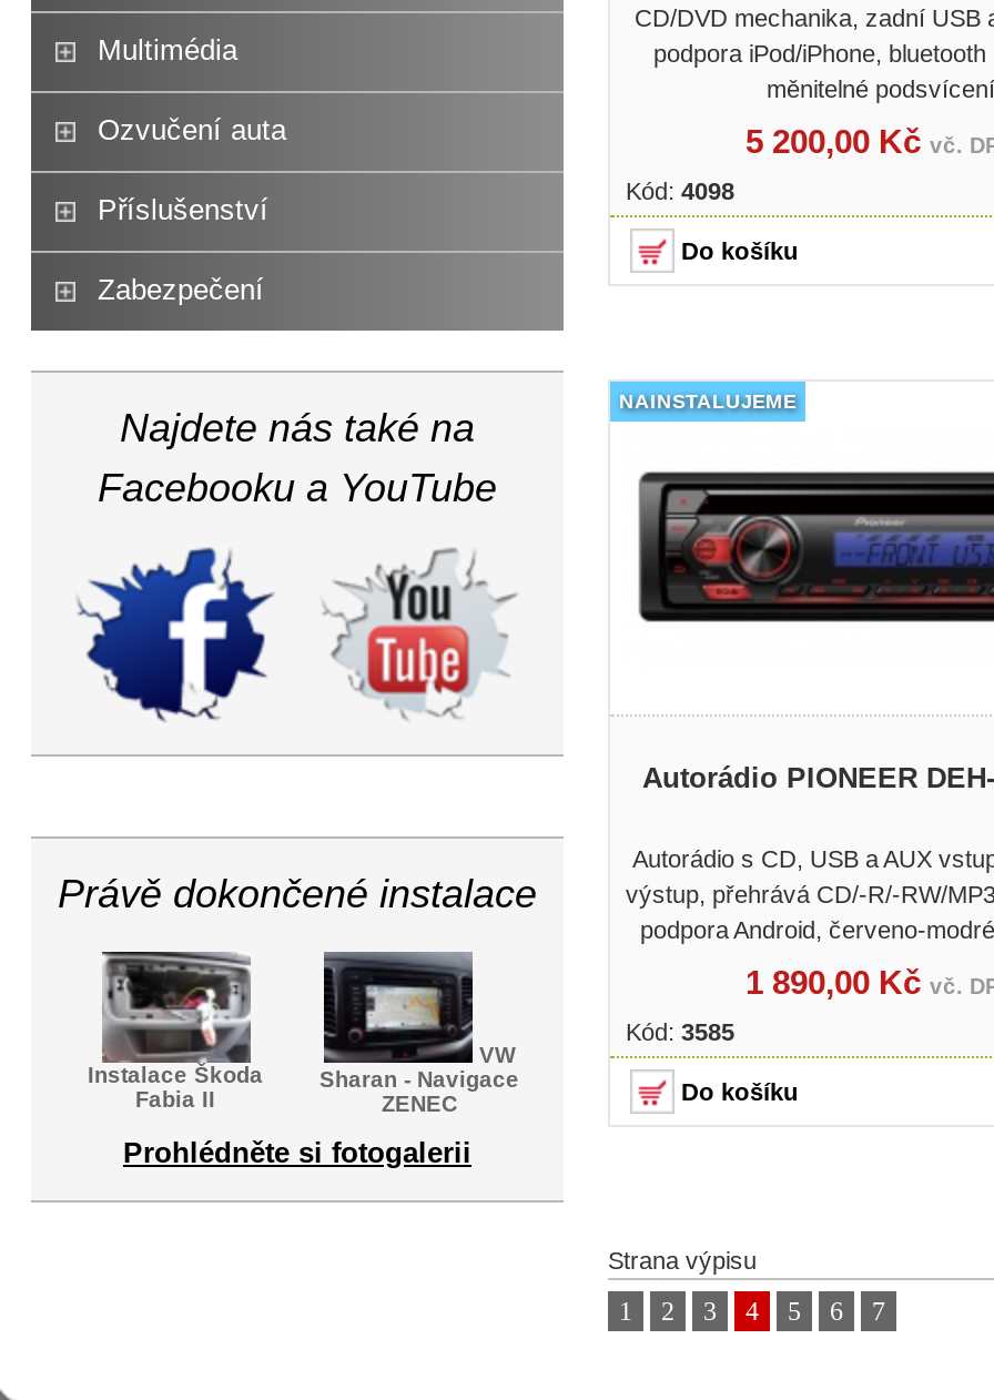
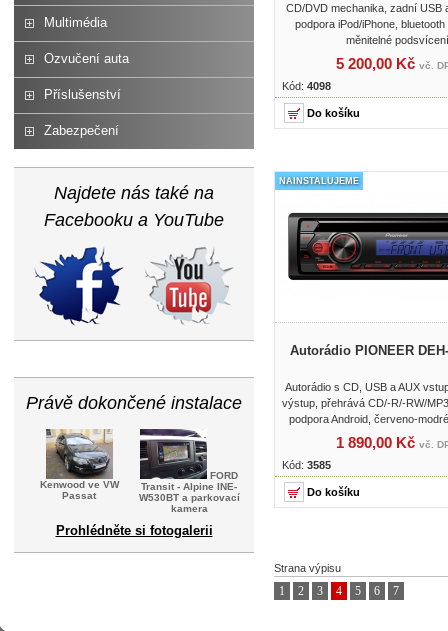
[88,950,263,1112] [image] | Instalace Škoda | Fabia II -> [39,429,118,501] [image] | Kenwood ve VW | Passat
[311,952,519,1116] [image] | VW | Sharan - Navigace | ZENEC -> [138,428,239,514] [image] | FORD | Transit - Alpine INE- | W530BT a parkovací | kamera

